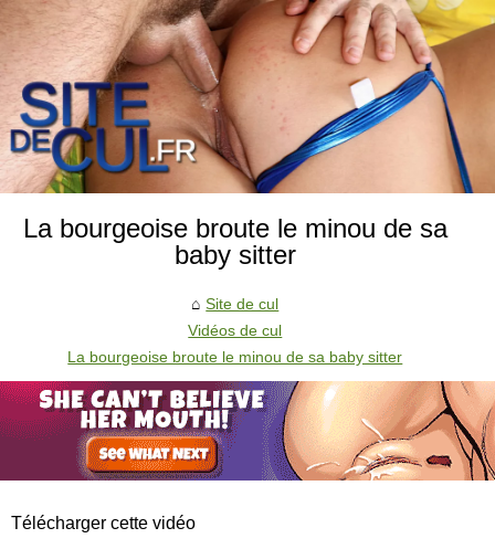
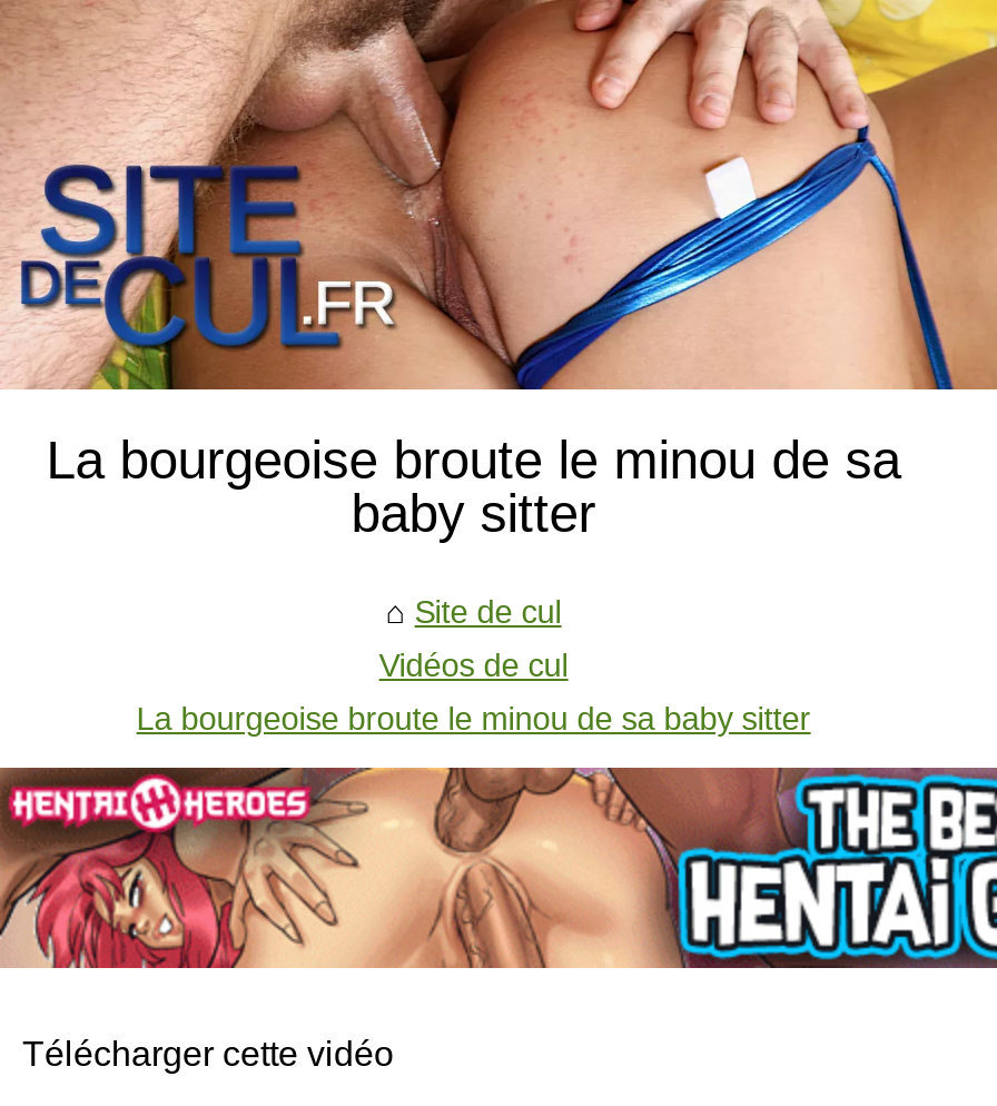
[3,380,492,482] [image] -> [7,766,990,970] [image]

